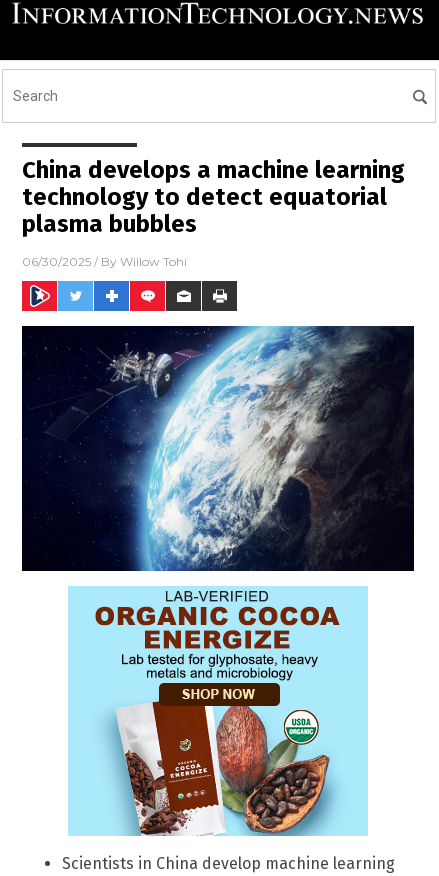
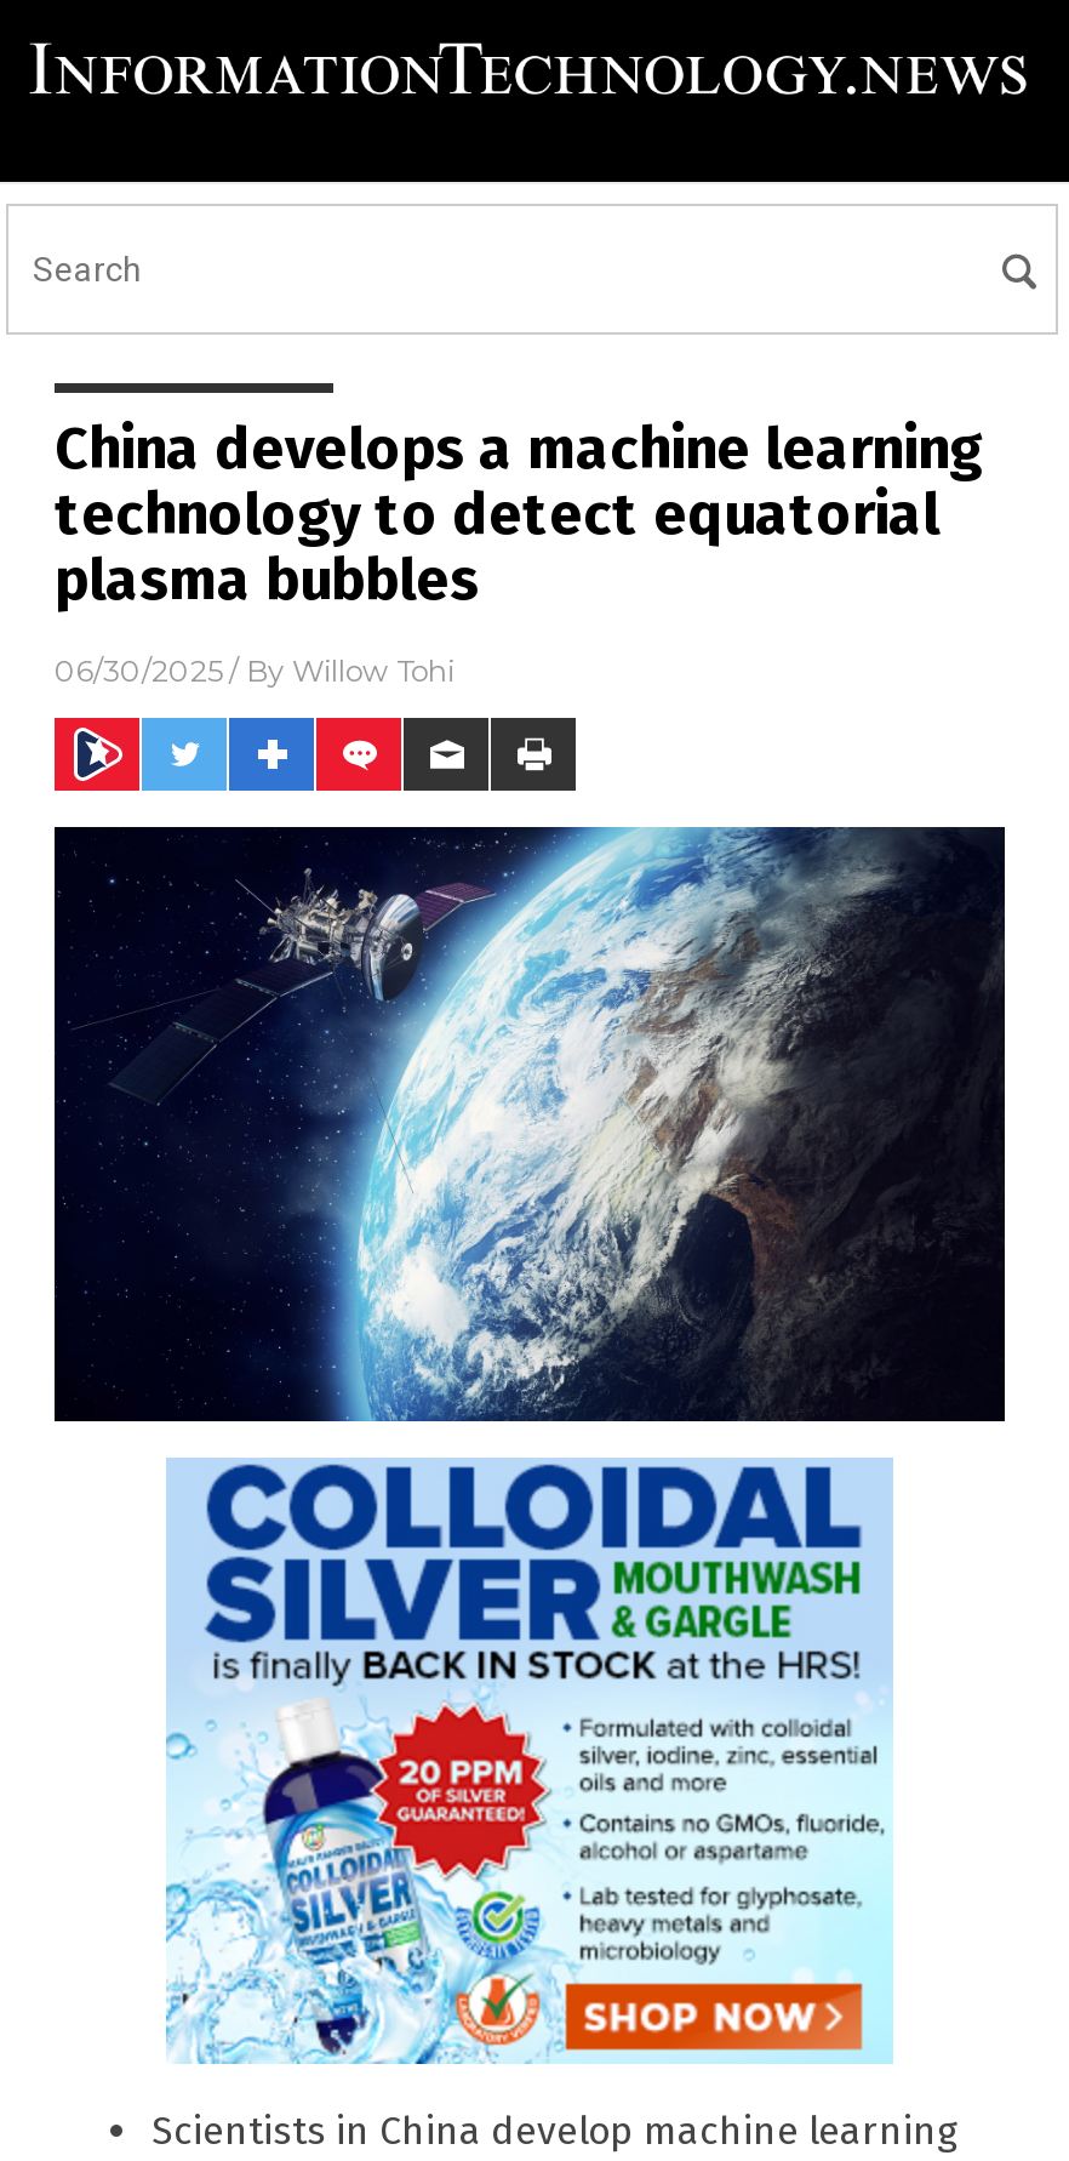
[68,589,367,837] [image] -> [168,1462,888,2064] [image]

